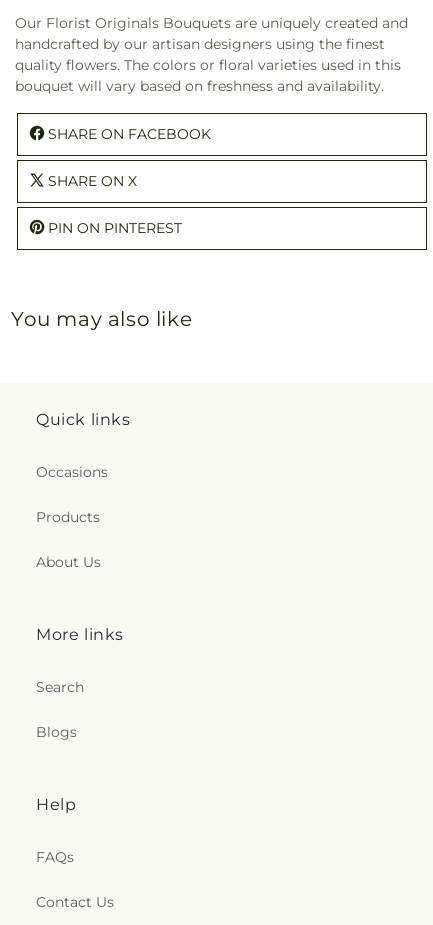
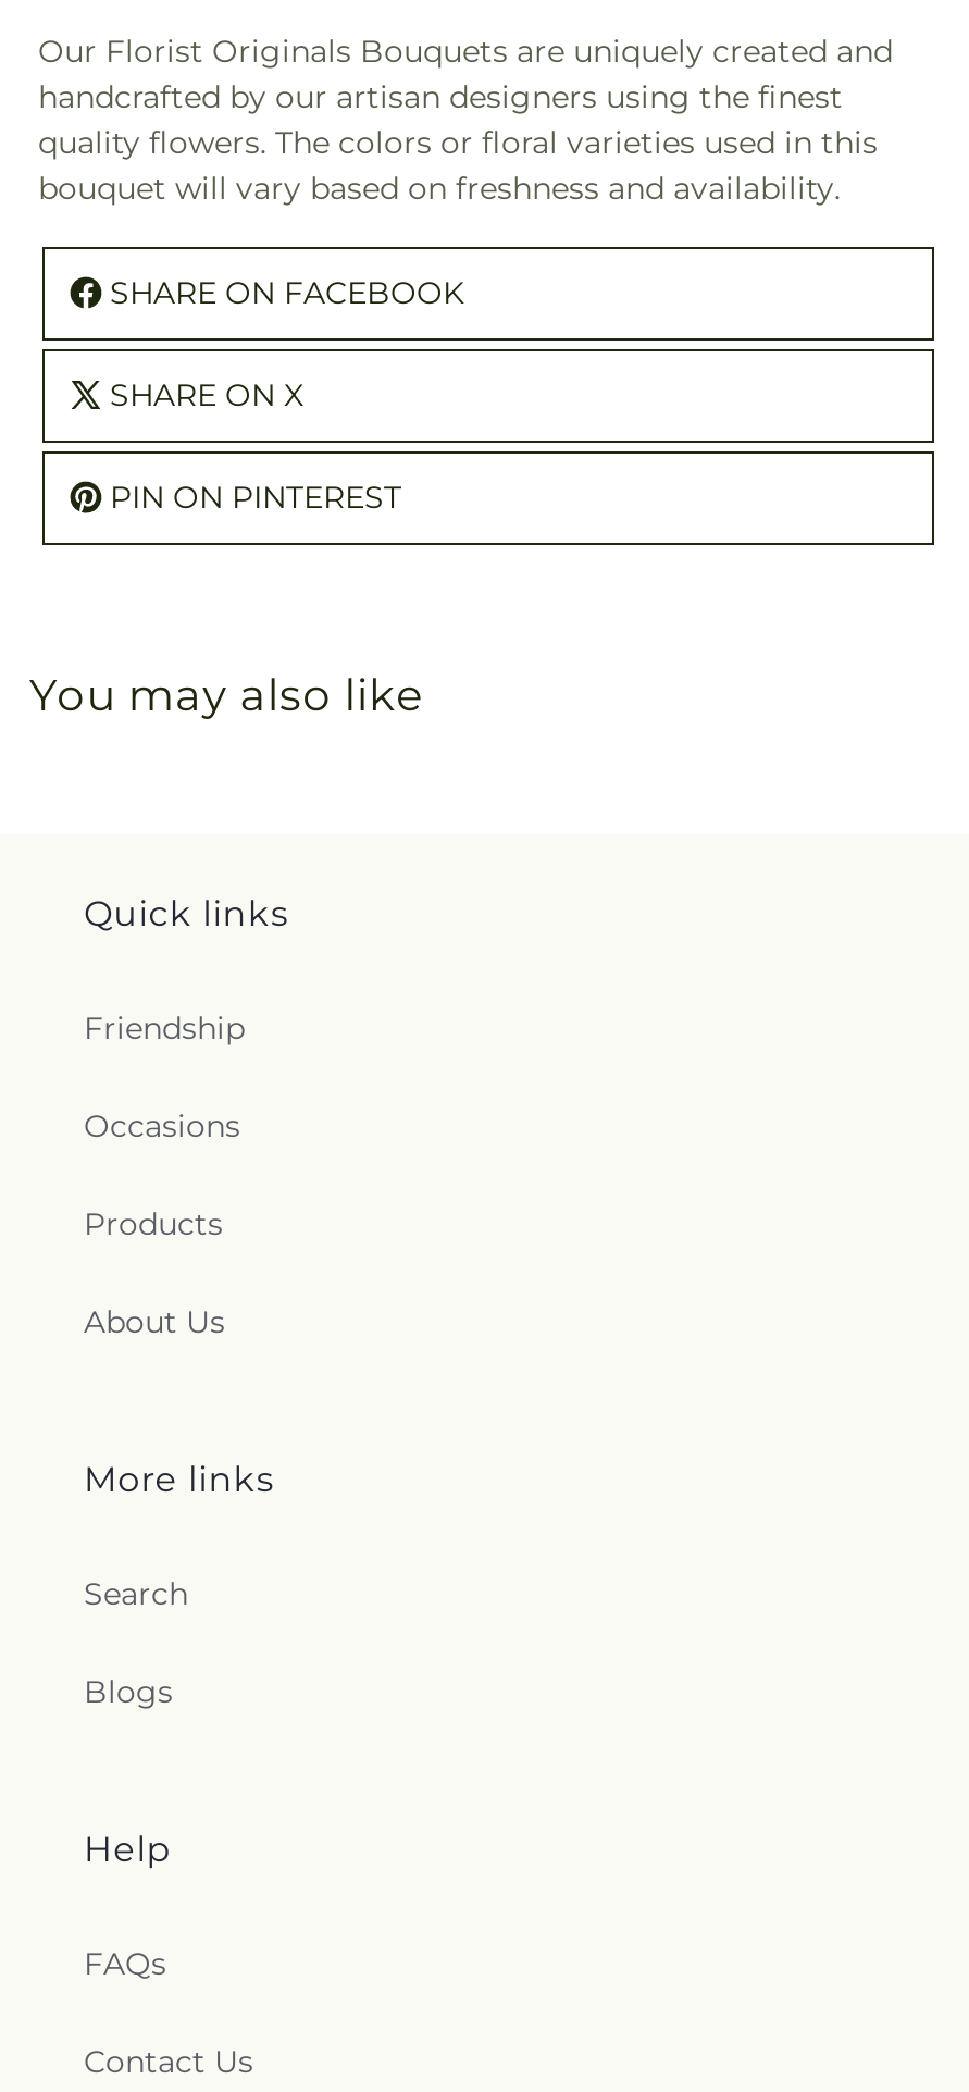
none -> [84,1008,245,1047] Friendship

